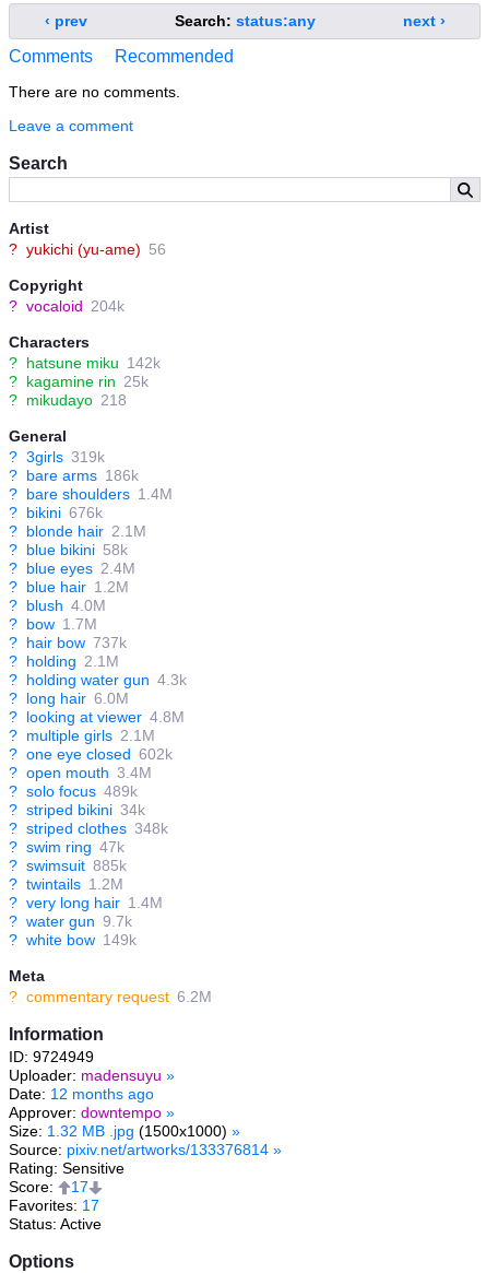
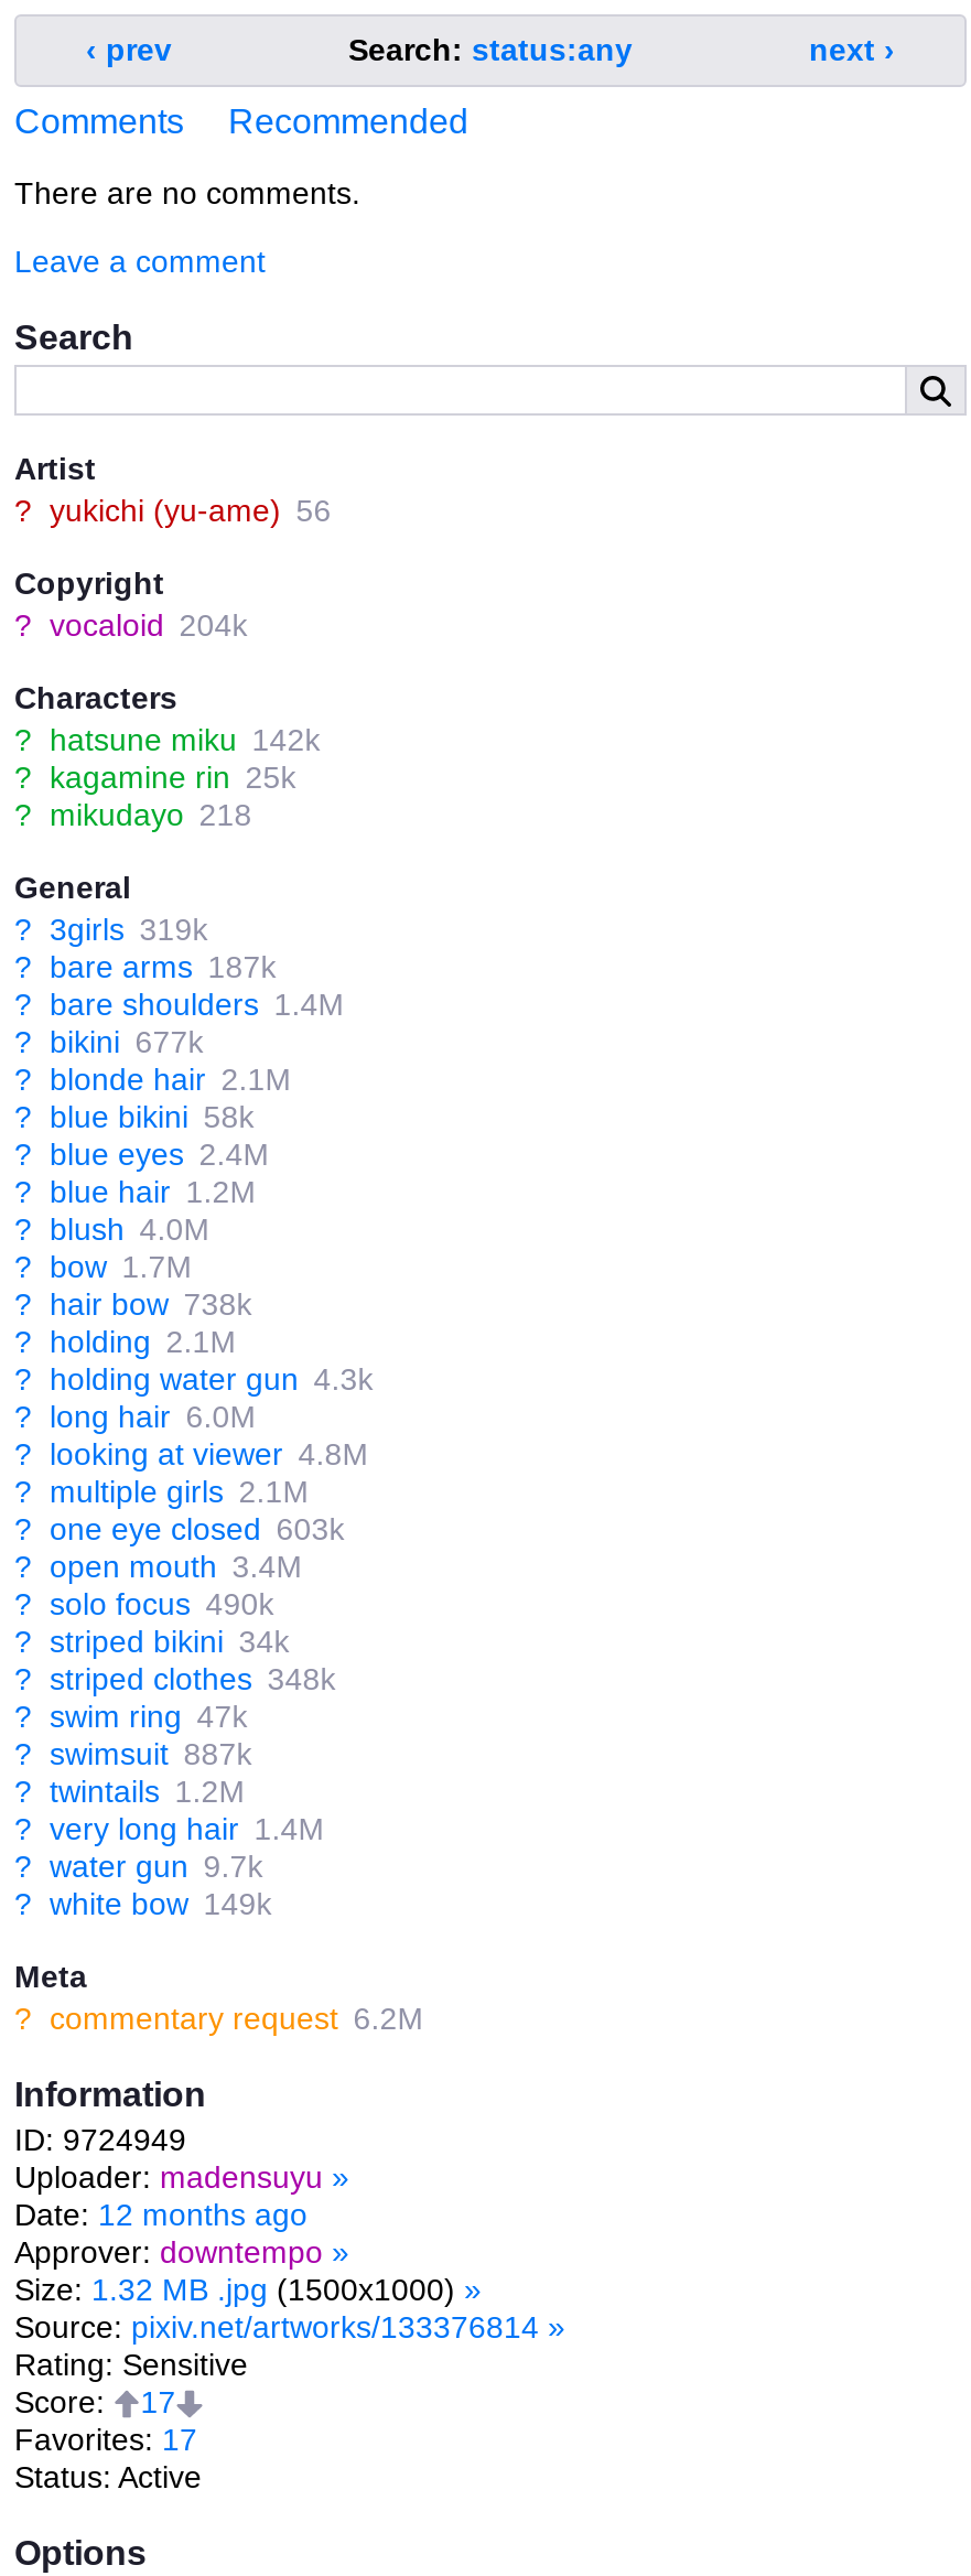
[9,466,138,484] ? bare arms 186k -> [14,948,276,983] ? bare arms 187k
[9,503,102,521] ? bikini 676k -> [14,1023,203,1058] ? bikini 677k
[9,633,126,651] ? hair bow 737k -> [14,1285,252,1321] ? hair bow 738k
[9,745,172,762] ? one eye closed 602k -> [14,1510,345,1545] ? one eye closed 603k
[9,782,137,799] ? solo focus 489k -> [14,1585,274,1620] ? solo focus 490k
[9,856,126,874] ? swimsuit 885k -> [14,1735,252,1770] ? swimsuit 887k

